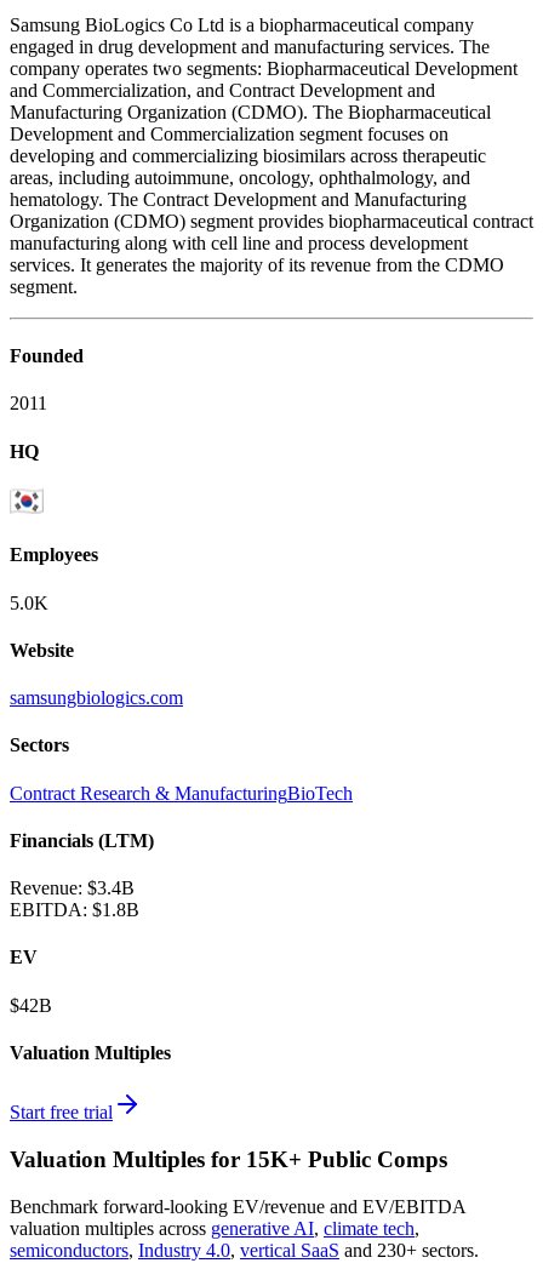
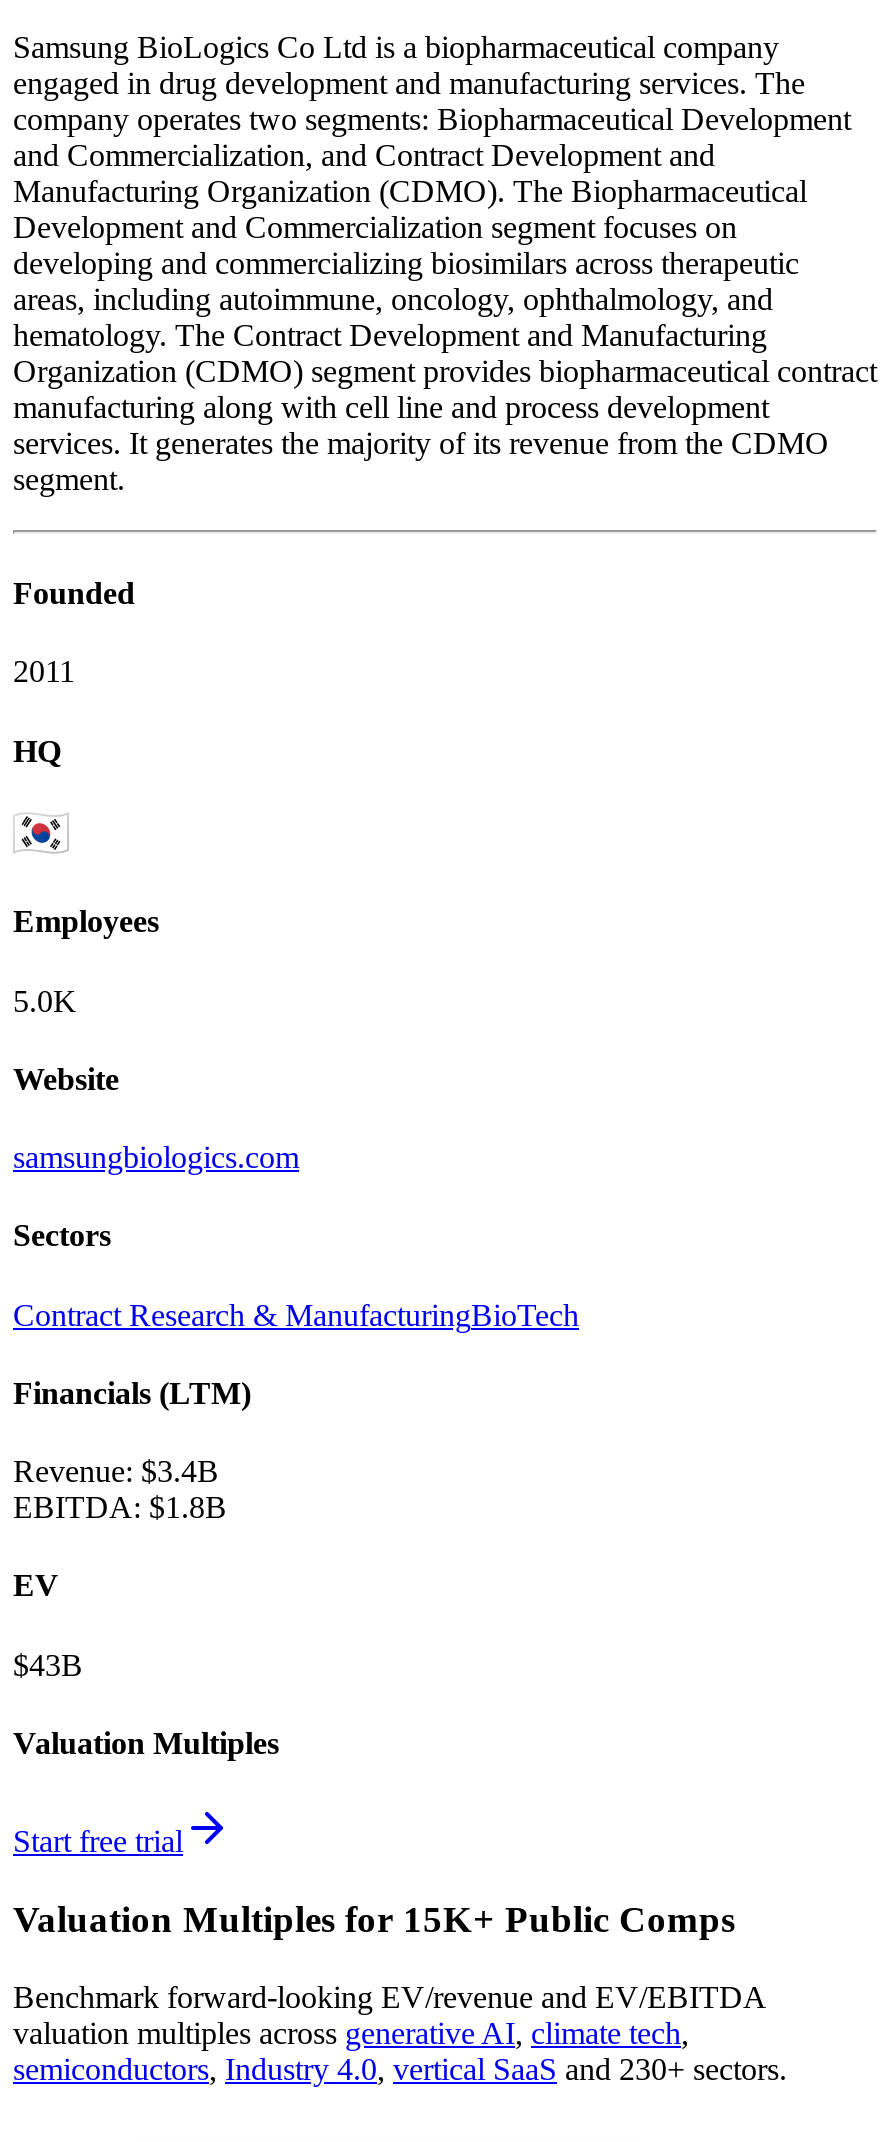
[10,995,52,1015] $42B -> [13,1647,83,1681] $43B

